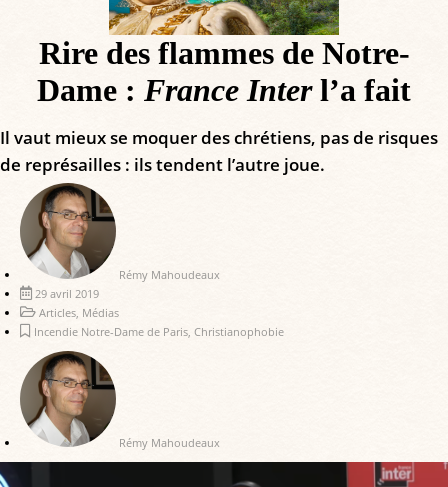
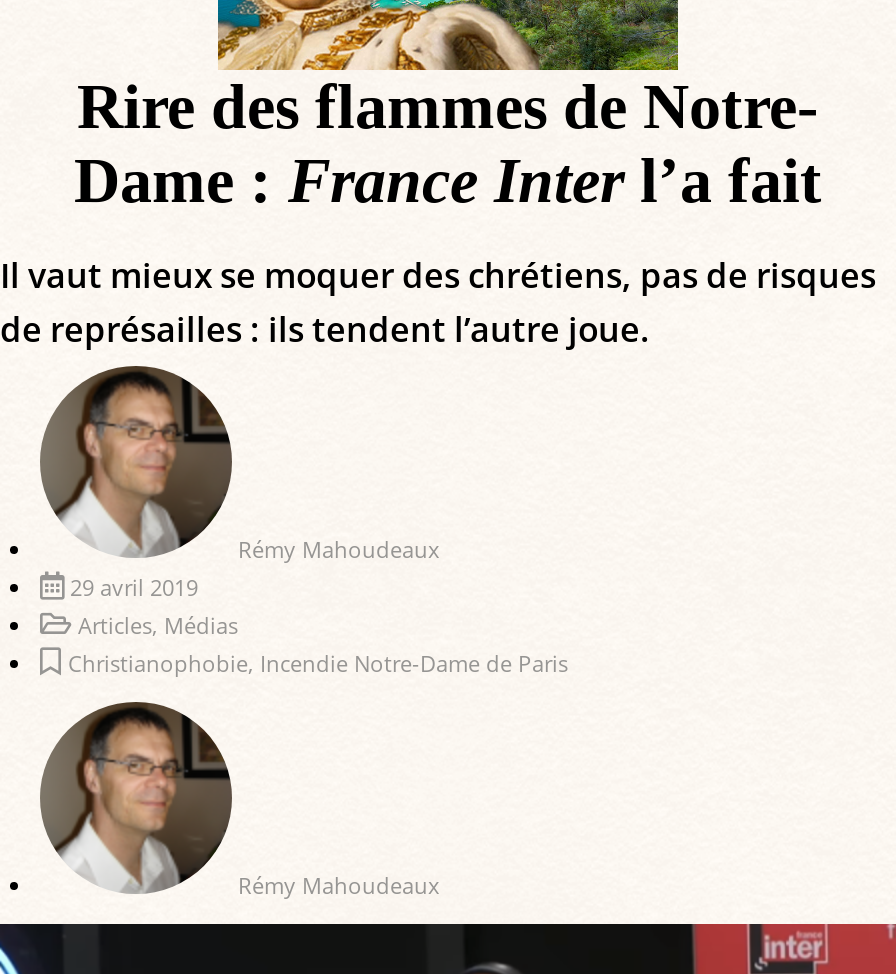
[34,324,284,339] Incendie Notre-Dame de Paris, Christianophobie -> [68,648,568,678] Christianophobie, Incendie Notre-Dame de Paris

